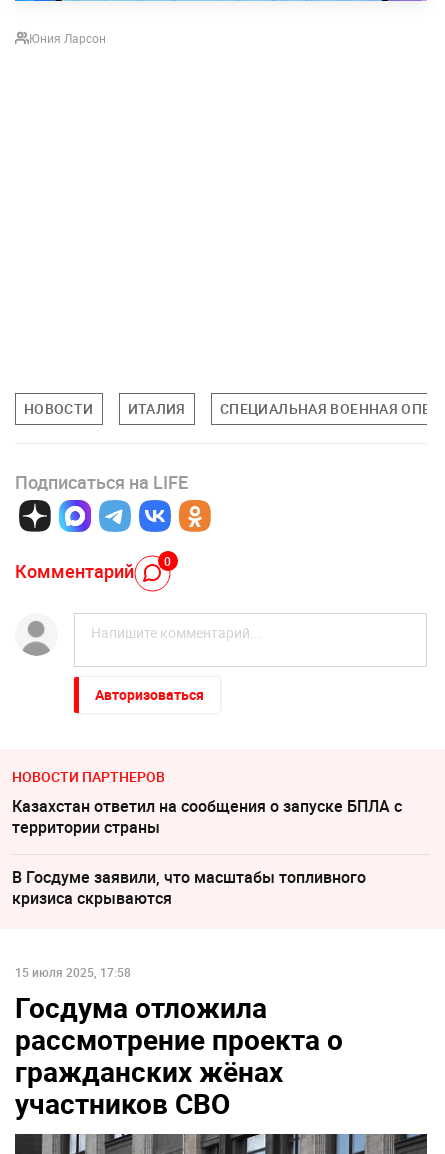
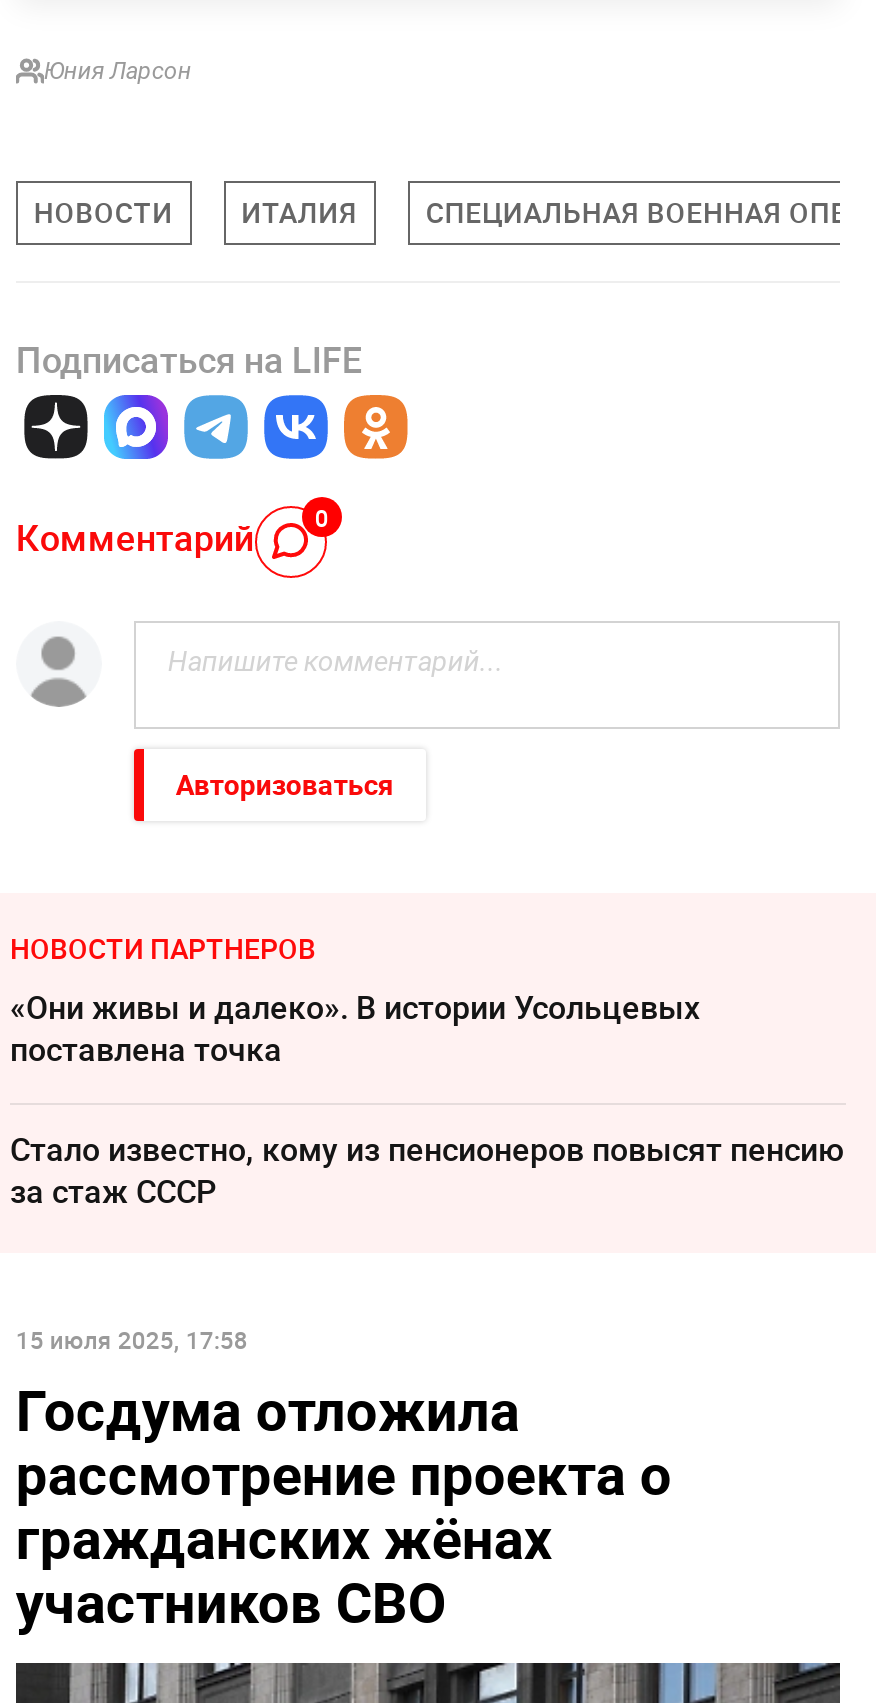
[12,795,402,838] Казахстан ответил на сообщения о запуске БПЛА с | территории страны -> [10,985,700,1071] «Они живы и далеко». В истории Усольцевых | поставлена точка
[12,866,366,909] В Госдуме заявили, что масштабы топливного | кризиса скрываются -> [10,1127,844,1213] Стало известно, кому из пенсионеров повысят пенсию | за стаж СССР

